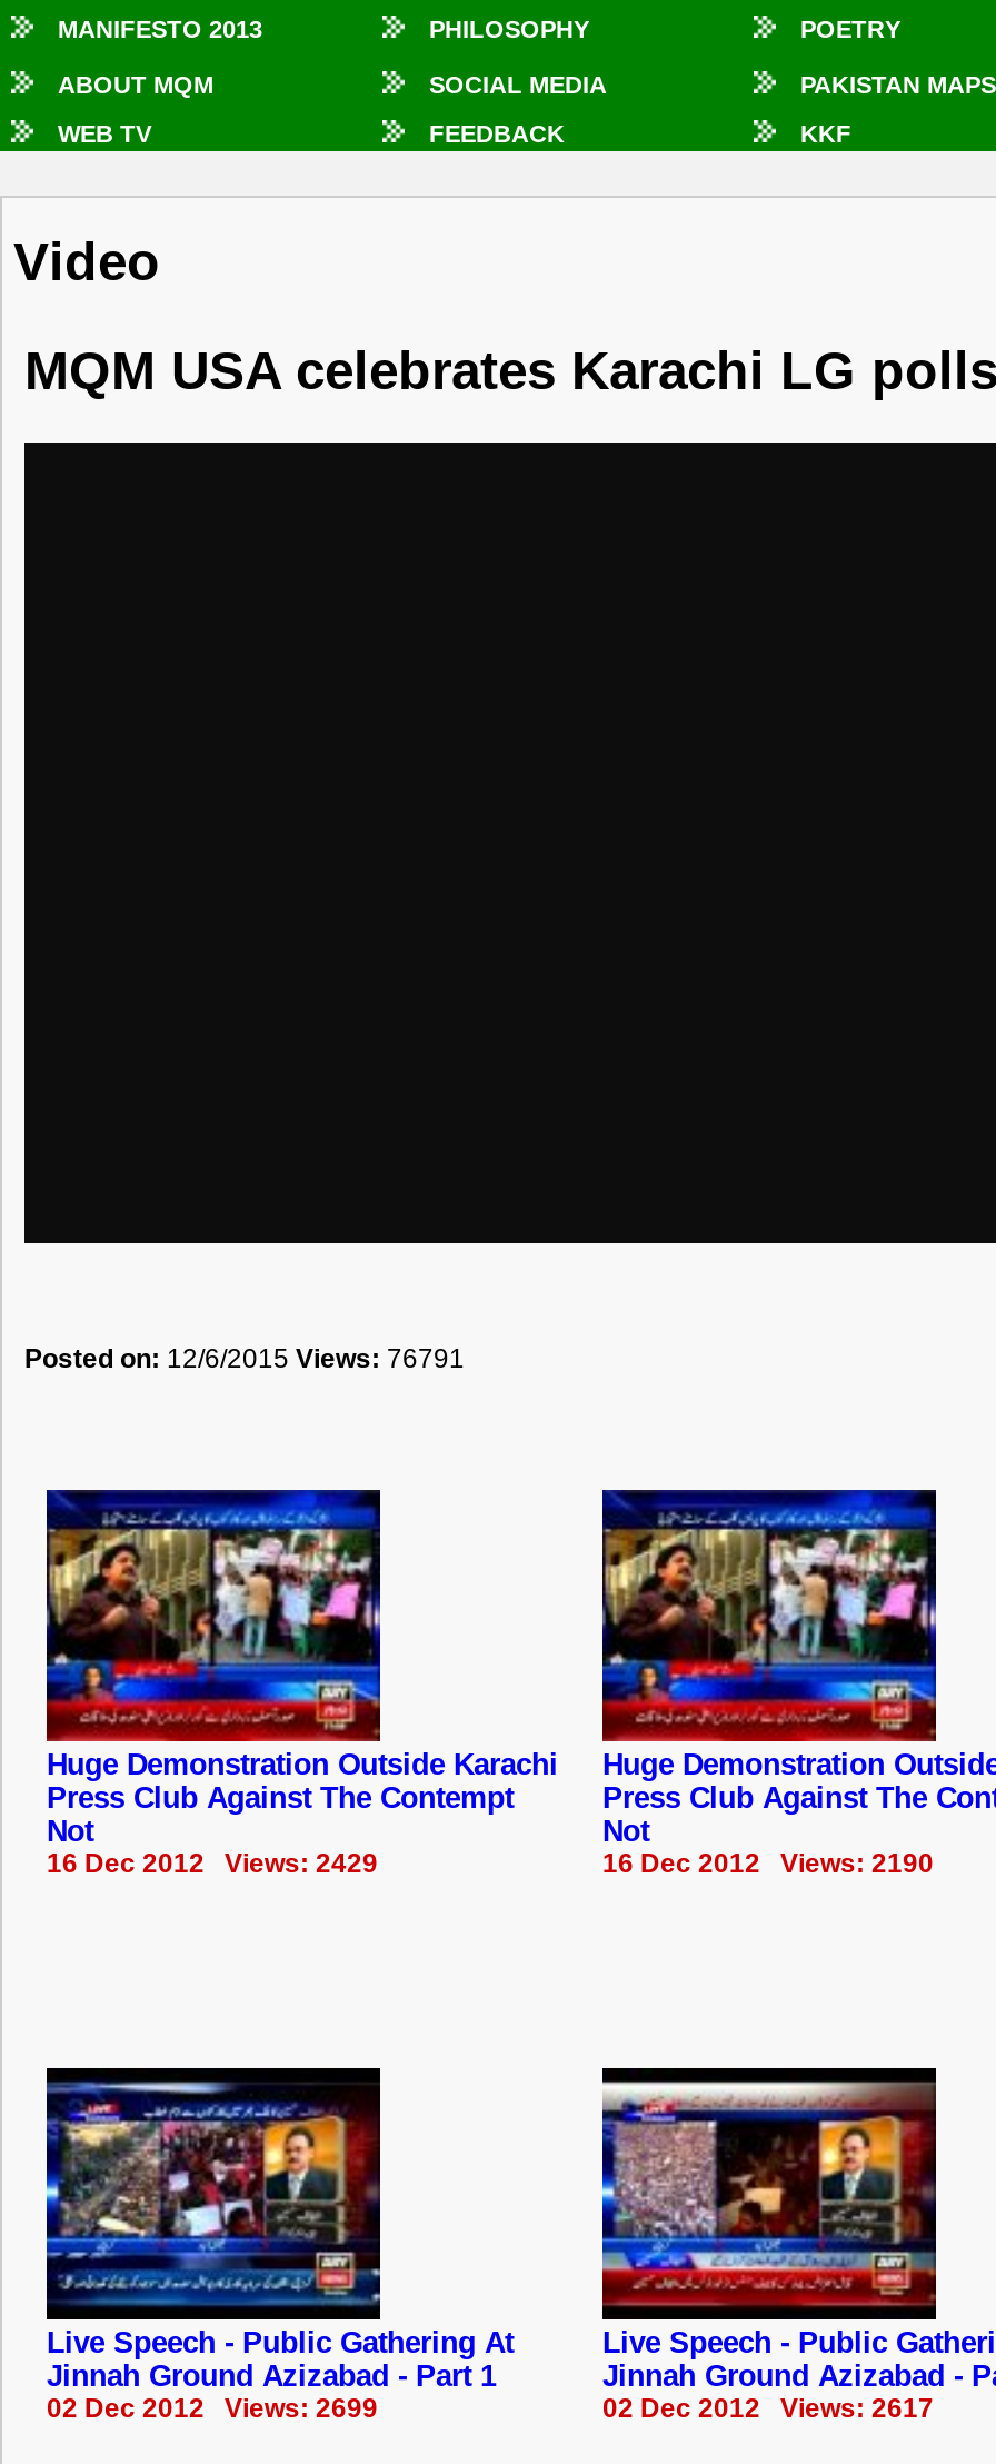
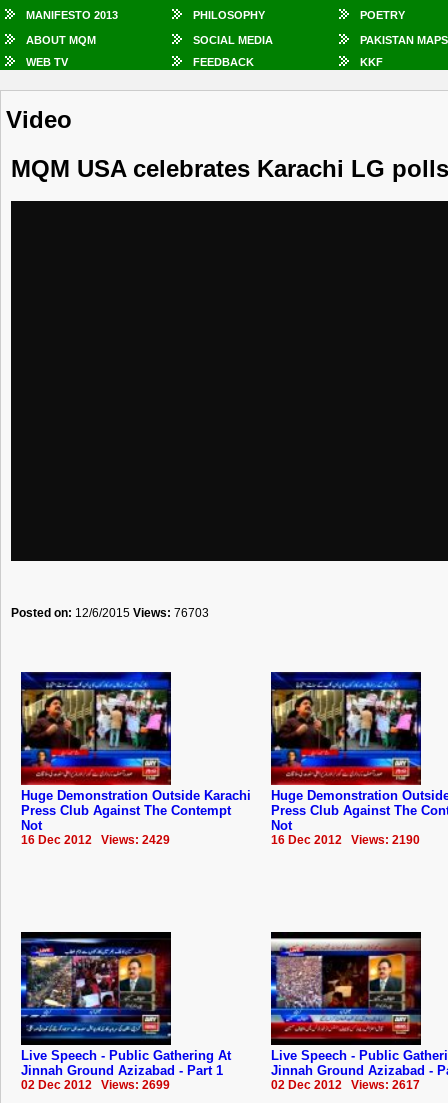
[24,1343,465,1374] Posted on: 12/6/2015 Views: 76791 -> [11,606,209,620] Posted on: 12/6/2015 Views: 76703

